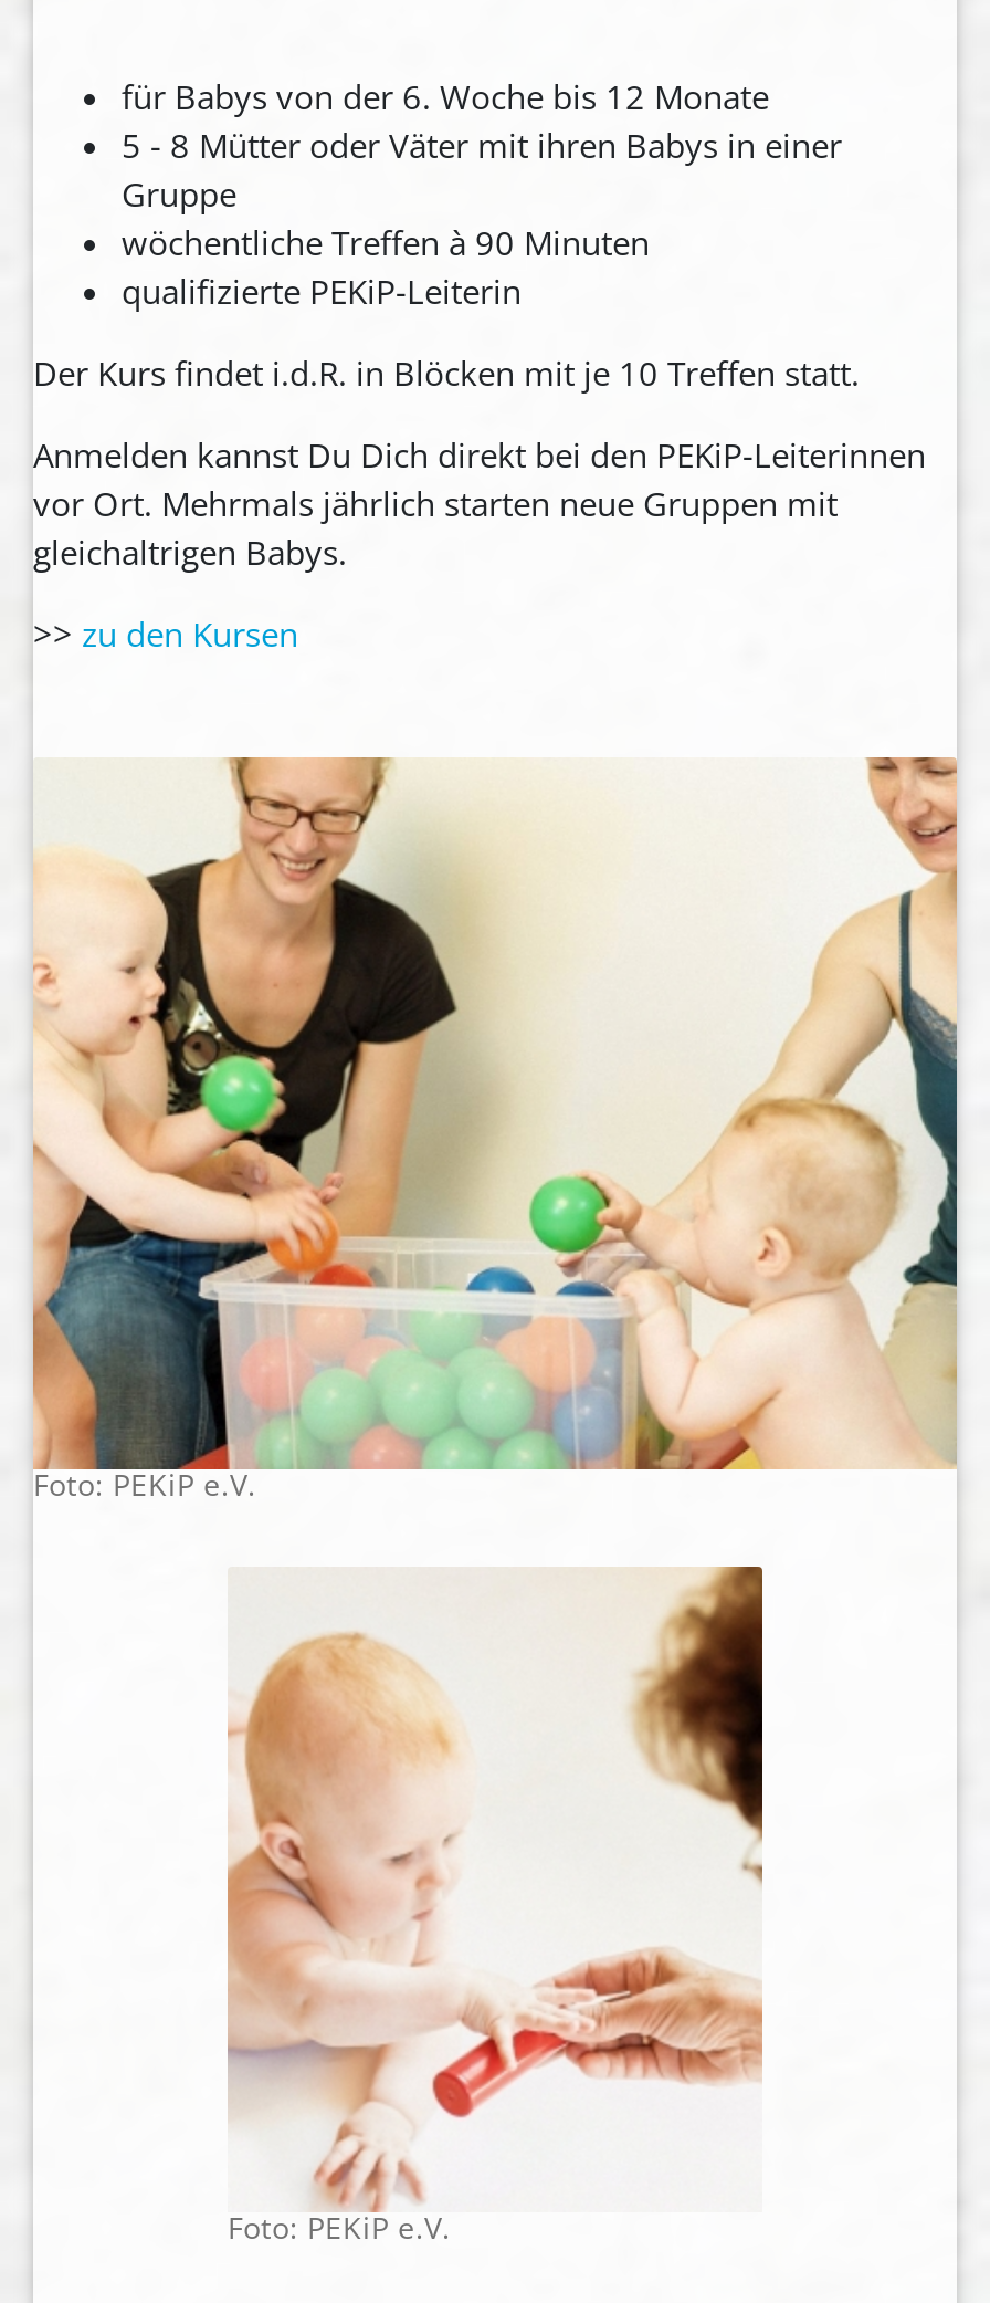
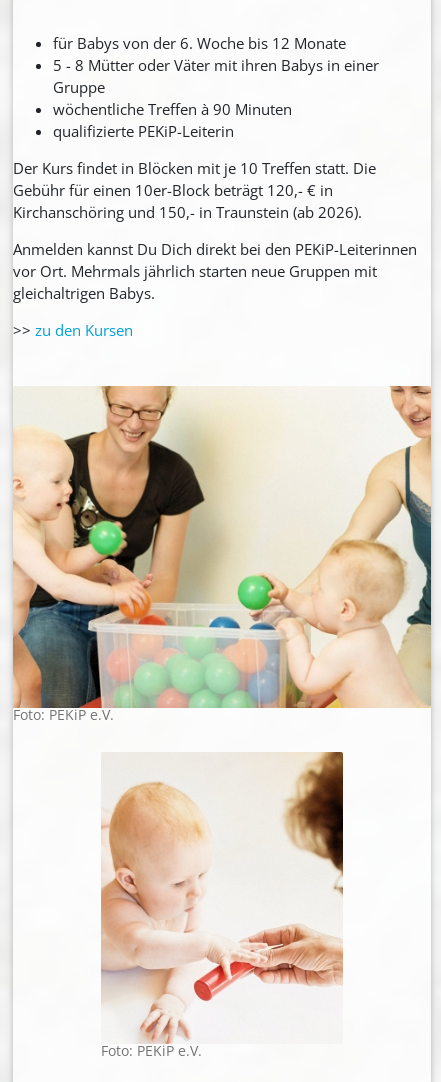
[33,350,868,395] Der Kurs findet i.d.R. in Blöcken mit je 10 Treffen statt. -> [13,158,376,222] Der Kurs findet in Blöcken mit je 10 Treffen statt. Die | Gebühr für einen 10er-Block beträgt 120,- € in | Kirchanschöring und 150,- in Traunstein (ab 2026).

